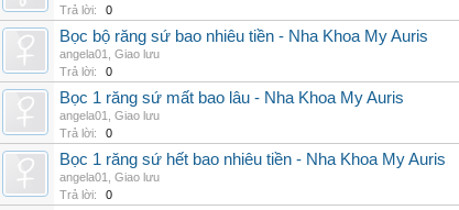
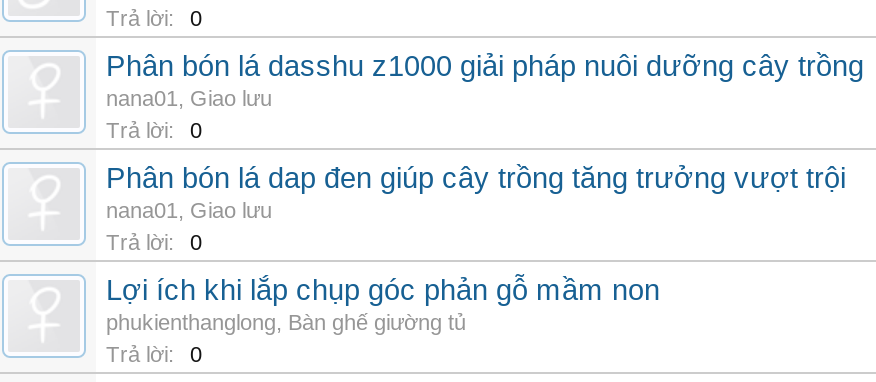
[59,27,428,60] Bọc bộ răng sứ bao nhiêu tiền - Nha Khoa My Auris | angela01, Giao lưu -> [106,50,864,110] Phân bón lá dasshu z1000 giải pháp nuôi dưỡng cây trồng | nana01, Giao lưu
[59,89,404,122] Bọc 1 răng sứ mất bao lâu - Nha Khoa My Auris | angela01, Giao lưu -> [106,162,846,222] Phân bón lá dap đen giúp cây trồng tăng trưởng vượt trội | nana01, Giao lưu
[59,151,446,184] Bọc 1 răng sứ hết bao nhiêu tiền - Nha Khoa My Auris | angela01, Giao lưu -> [106,274,660,334] Lợi ích khi lắp chụp góc phản gỗ mầm non | phukienthanglong, Bàn ghế giường tủ

